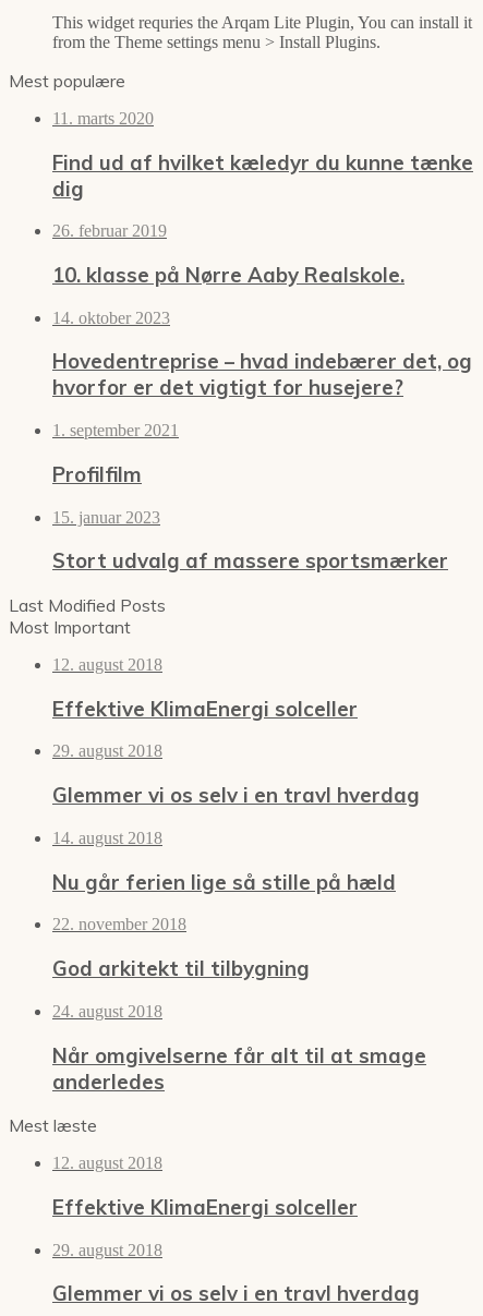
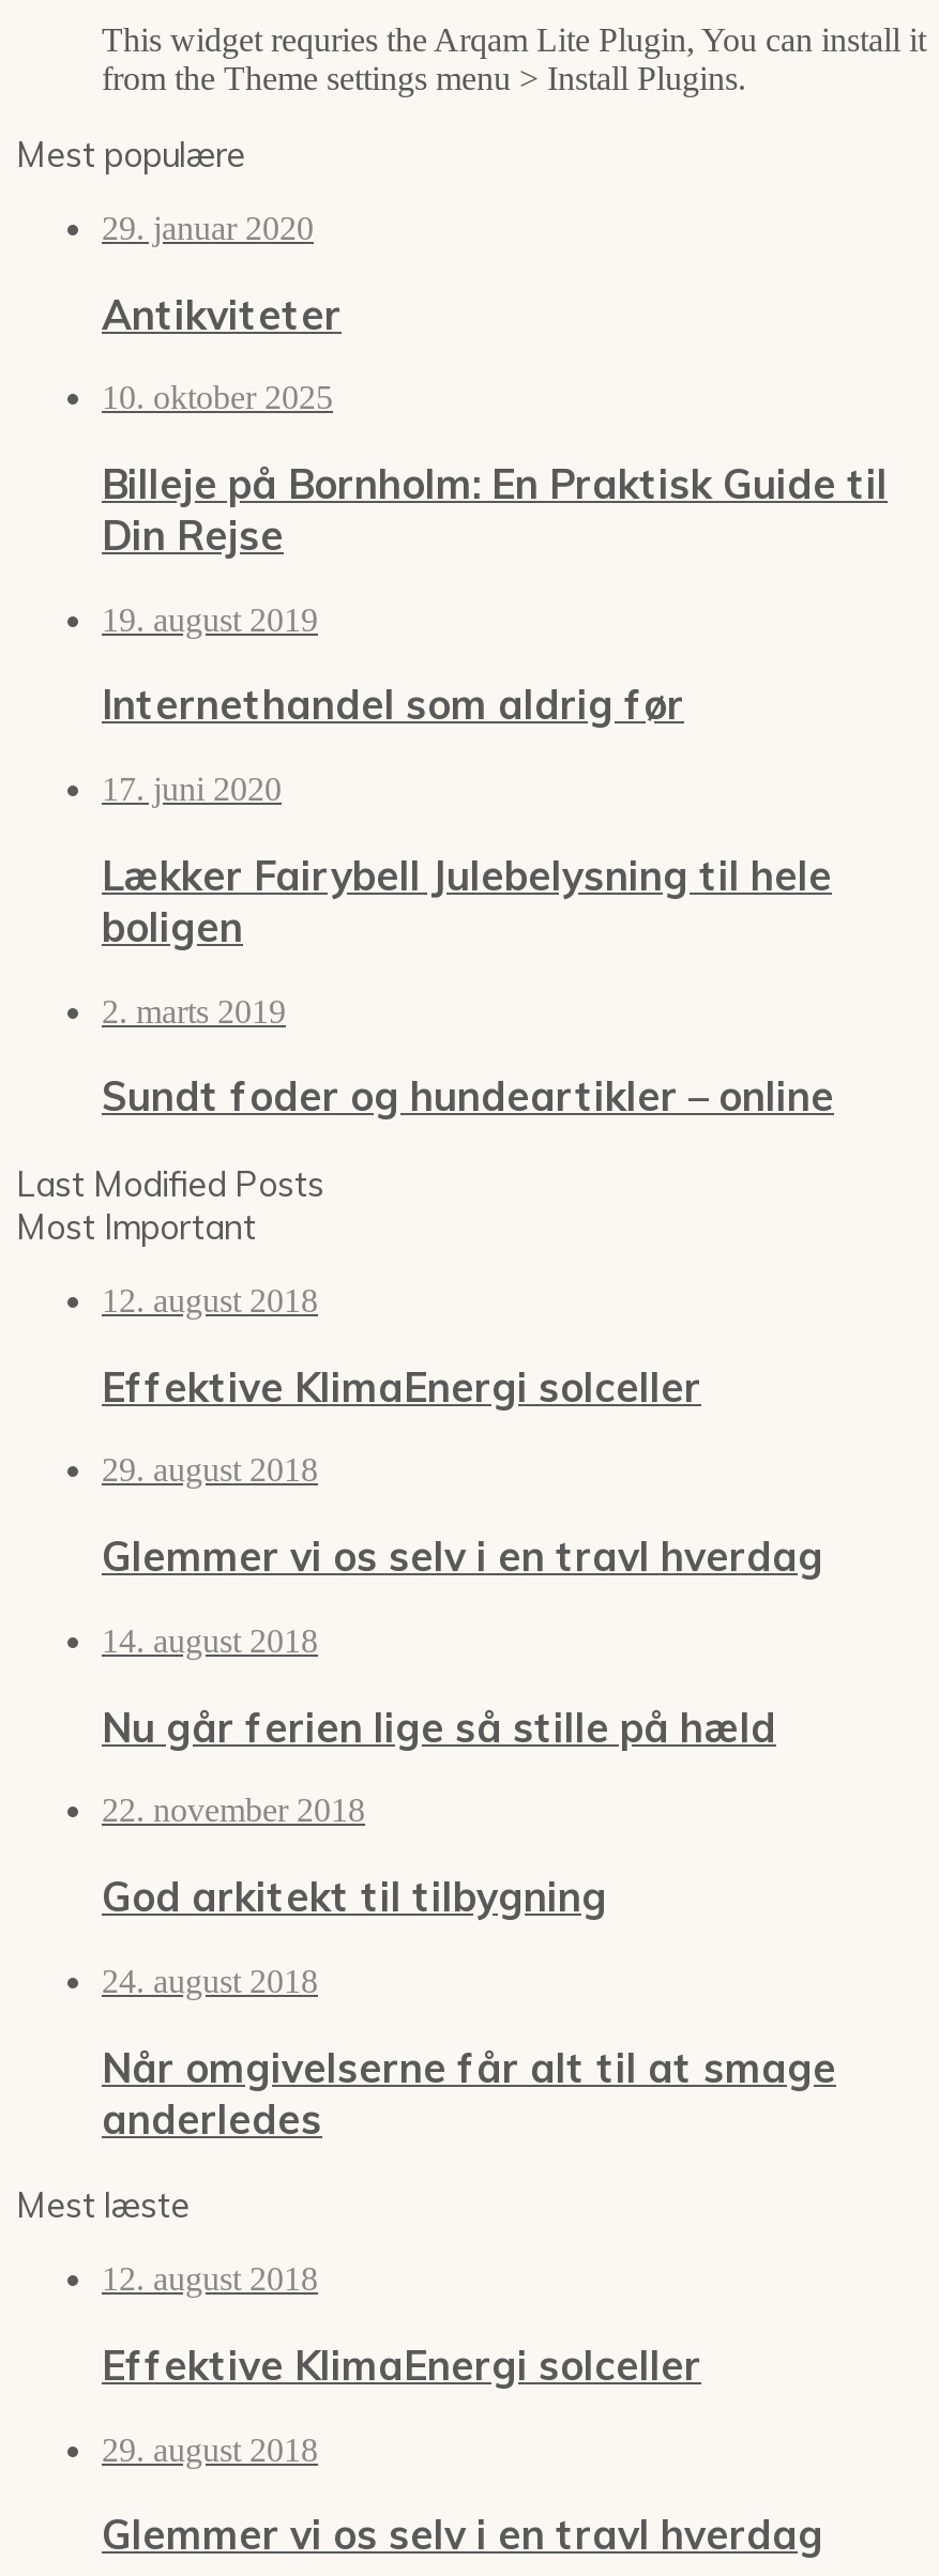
[52,109,154,127] 11. marts 2020 -> [102,209,314,246] 29. januar 2020
[52,149,473,201] Find ud af hvilket kæledyr du kunne tænke | dig -> [102,288,342,339] Antikviteter
[52,222,167,240] 26. februar 2019 -> [102,379,333,416] 10. oktober 2025
[52,262,404,288] 10. klasse på Nørre Aaby Realskole. -> [102,458,888,561] Billeje på Bornholm: En Praktisk Guide til | Din Rejse
[52,308,170,327] 14. oktober 2023 -> [102,601,318,637] 19. august 2019
[52,348,472,401] Hovedentreprise – hvad indebærer det, og | hvorfor er det vigtigt for husejere? -> [102,679,684,731] Internethandel som aldrig før
[52,421,179,440] 1. september 2021 -> [102,771,282,807] 17. juni 2020
[52,461,142,487] Profilfilm -> [102,850,832,952] Lækker Fairybell Julebelysning til hele | boligen
[52,508,160,526] 15. januar 2023 -> [102,992,286,1029] 2. marts 2019
[52,548,448,574] Stort udvalg af massere sportsmærker -> [102,1071,834,1122] Sundt foder og hundeartikler – online

